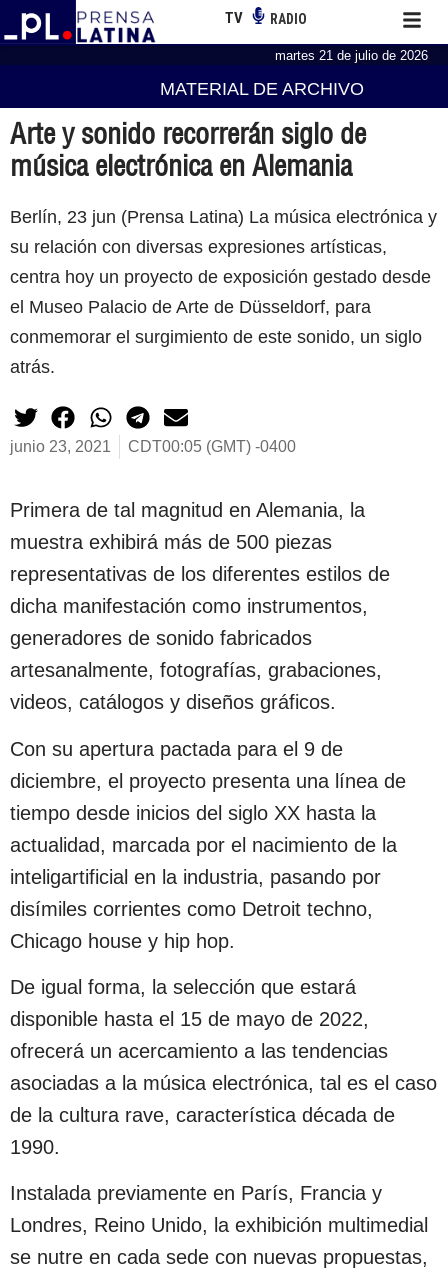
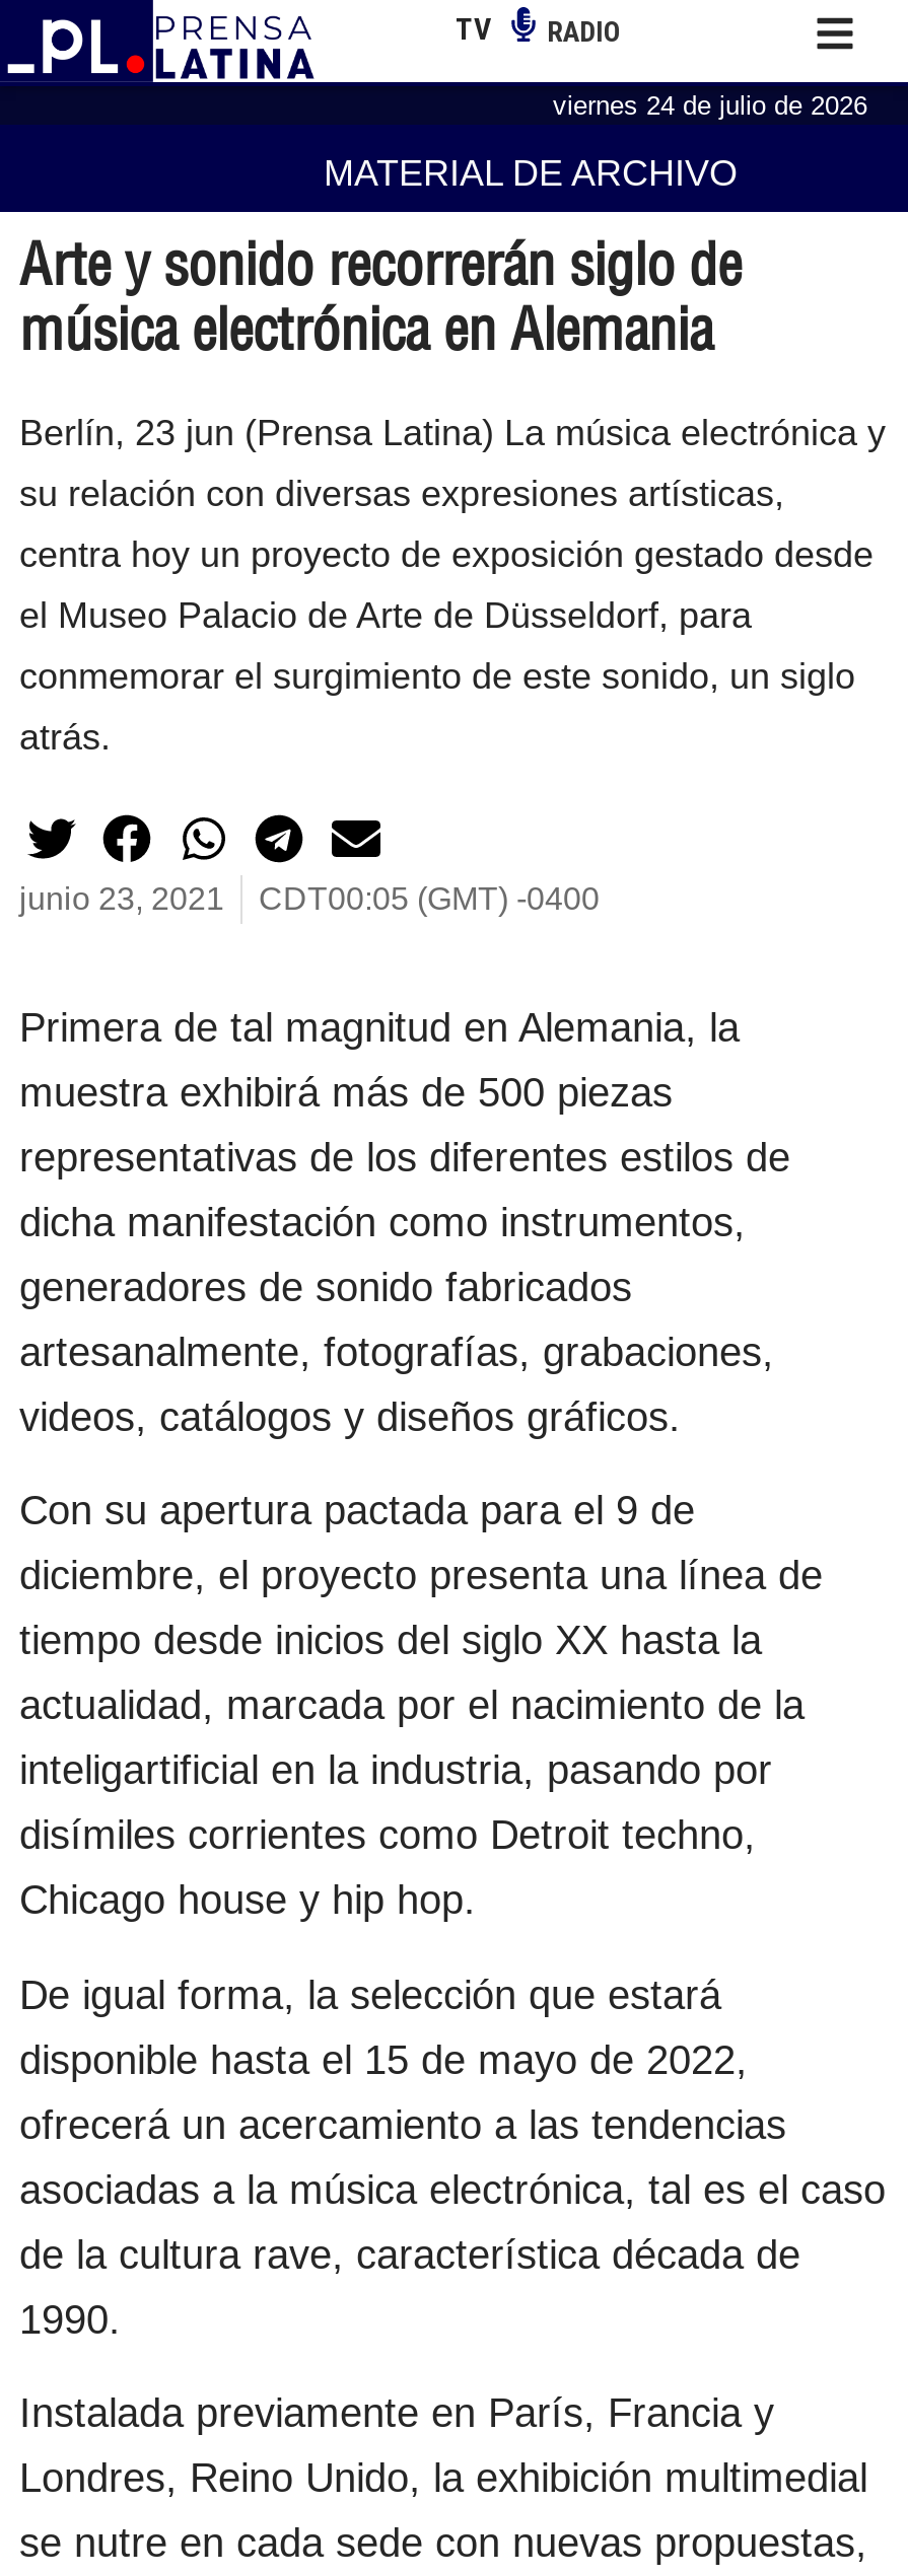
[275,48,428,63] martes 21 de julio de 2026 -> [553,89,867,120] viernes 24 de julio de 2026

